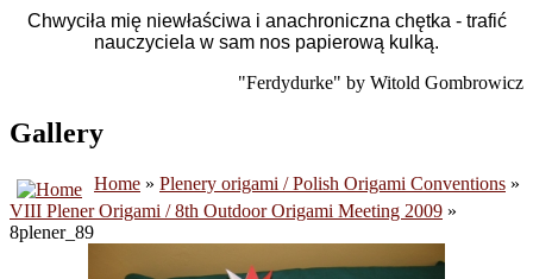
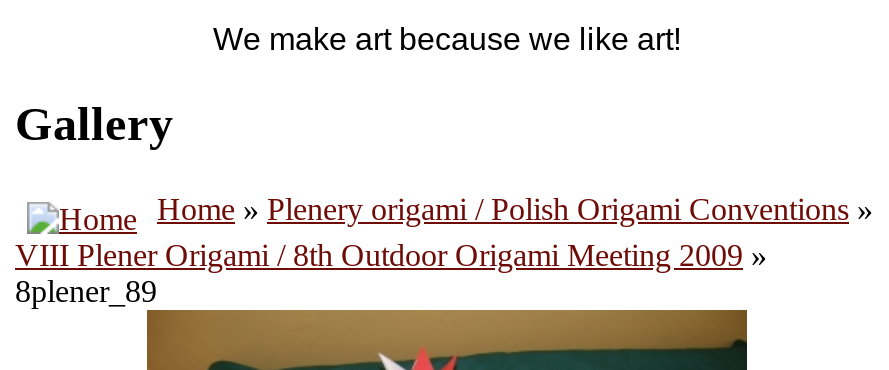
[27,11,523,93] Chwyciła mię niewłaściwa i anachroniczna chętka - trafić | nauczyciela w sam nos papierową kulką. | "Ferdydurke" by Witold Gombrowicz -> [213,22,681,56] We make art because we like art!

